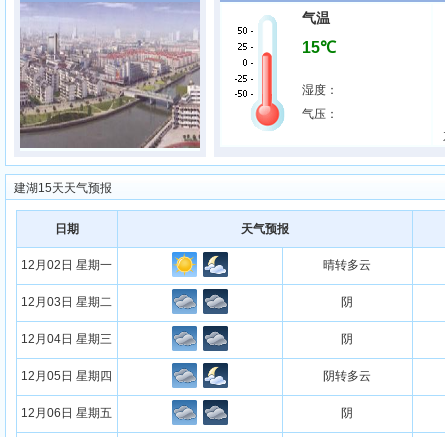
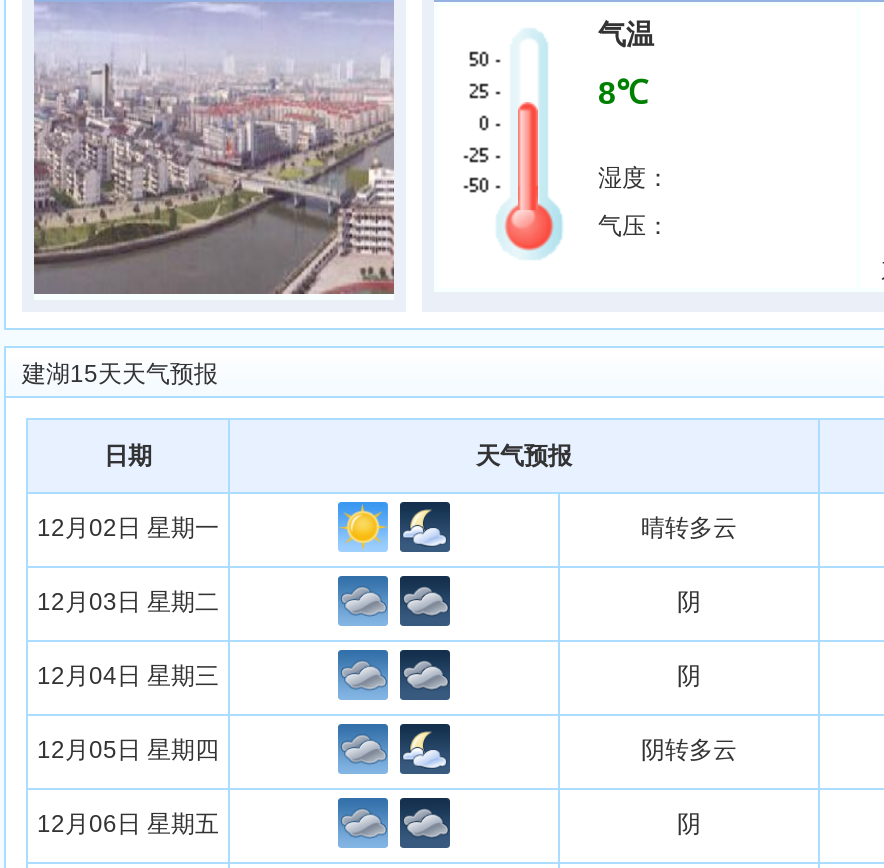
[302,39,336,56] 15℃ -> [598,76,648,110] 8℃

